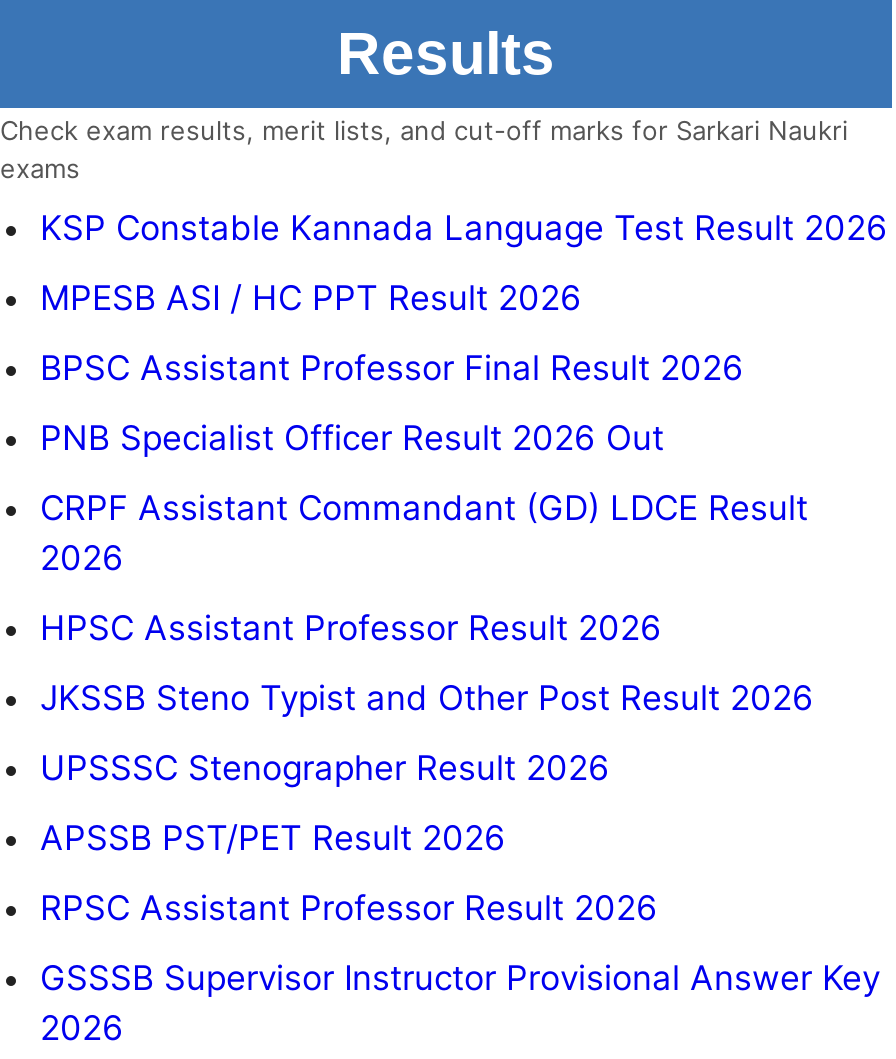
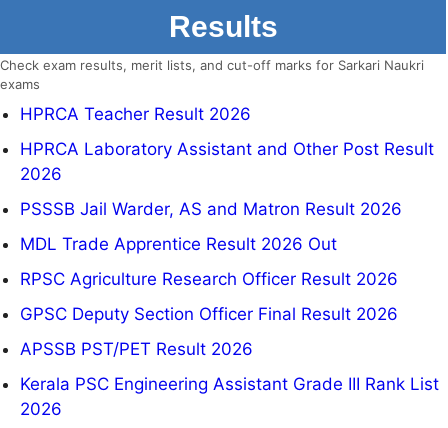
[40,207,888,527] KSP Constable Kannada Language Test Result 2026 | MPESB ASI / HC PPT Result 2026 | BPSC Assistant Professor Final Result 2026 | PNB Specialist Officer Result 2026 Out | CRPF Assistant Commandant (GD) LDCE Result -> [20,104,434,159] HPRCA Teacher Result 2026 | HPRCA Laboratory Assistant and Other Post Result
[40,607,814,787] HPSC Assistant Professor Result 2026 | JKSSB Steno Typist and Other Post Result 2026 | UPSSSC Stenographer Result 2026 -> [20,199,402,324] PSSSB Jail Warder, AS and Matron Result 2026 | MDL Trade Apprentice Result 2026 Out | RPSC Agriculture Research Officer Result 2026 | GPSC Deputy Section Officer Final Result 2026
[40,887,880,997] RPSC Assistant Professor Result 2026 | GSSSB Supervisor Instructor Provisional Answer Key -> [20,374,439,394] Kerala PSC Engineering Assistant Grade III Rank List

